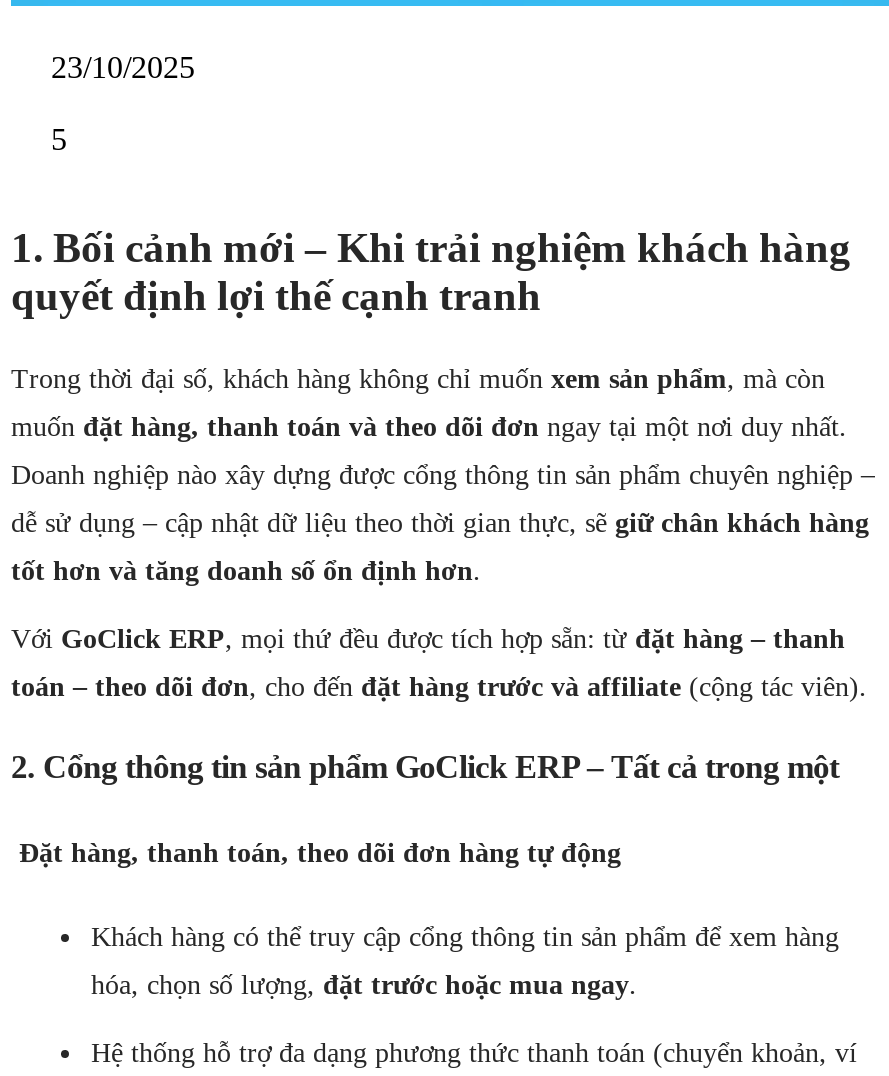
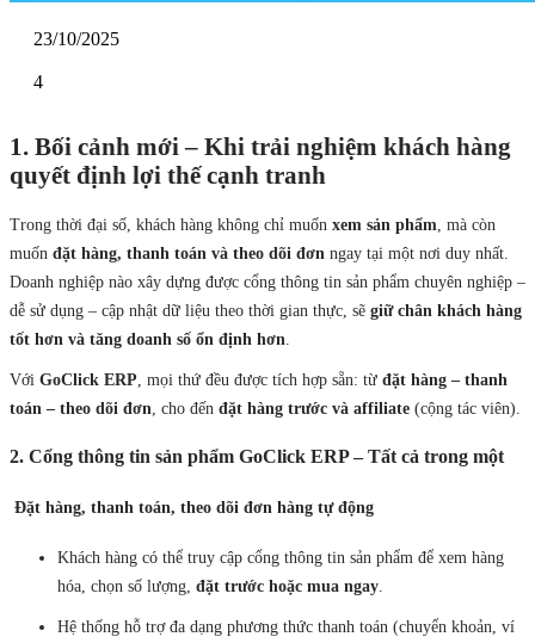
[51,122,67,156] 5 -> [33,71,43,92] 4

